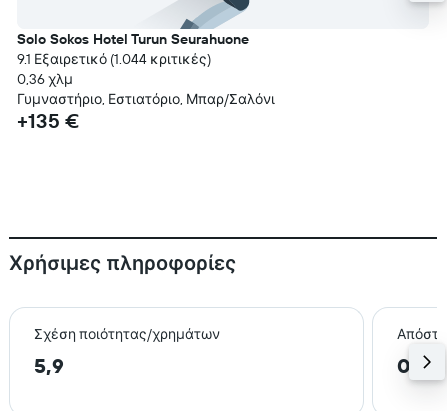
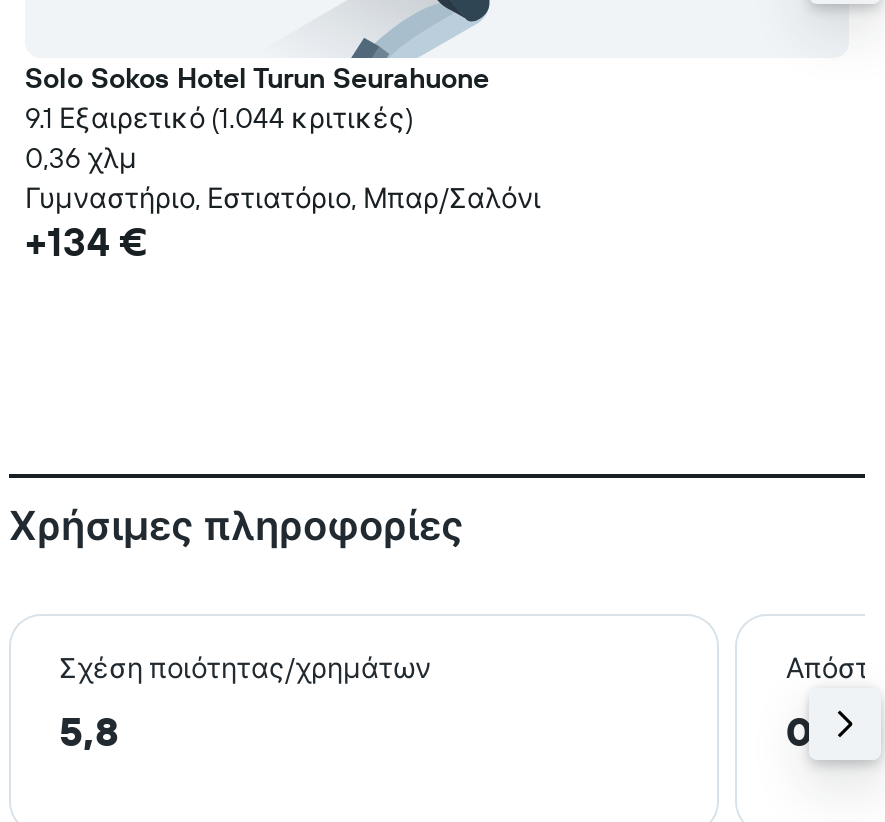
[17,108,79,133] +135 € -> [25,216,147,266] +134 €
[34,353,64,378] 5,9 -> [59,706,119,756] 5,8

